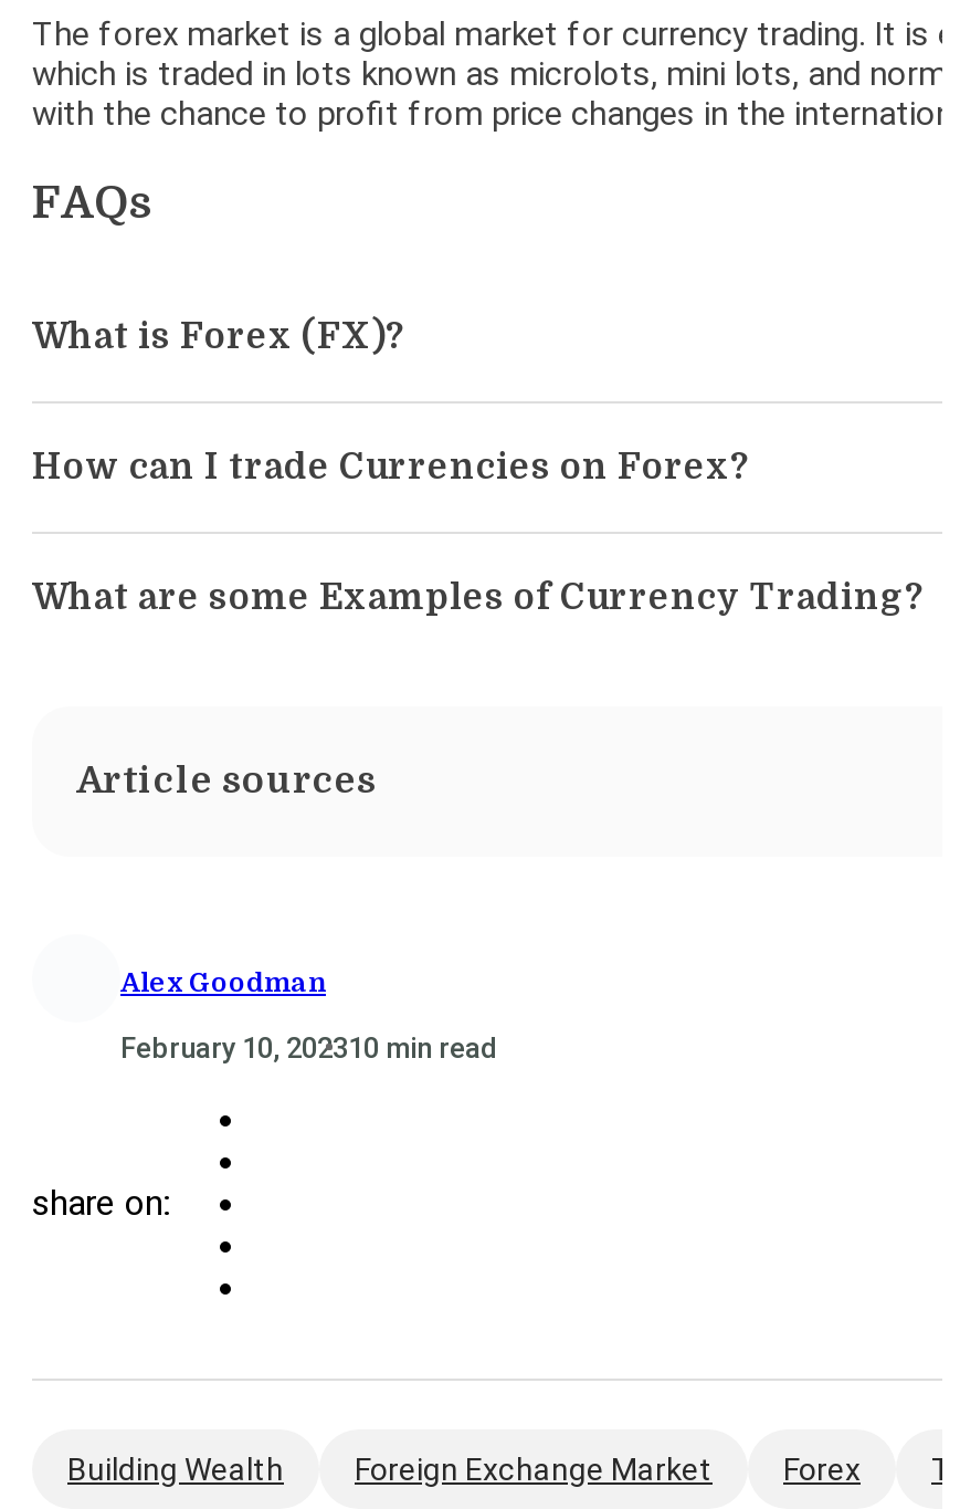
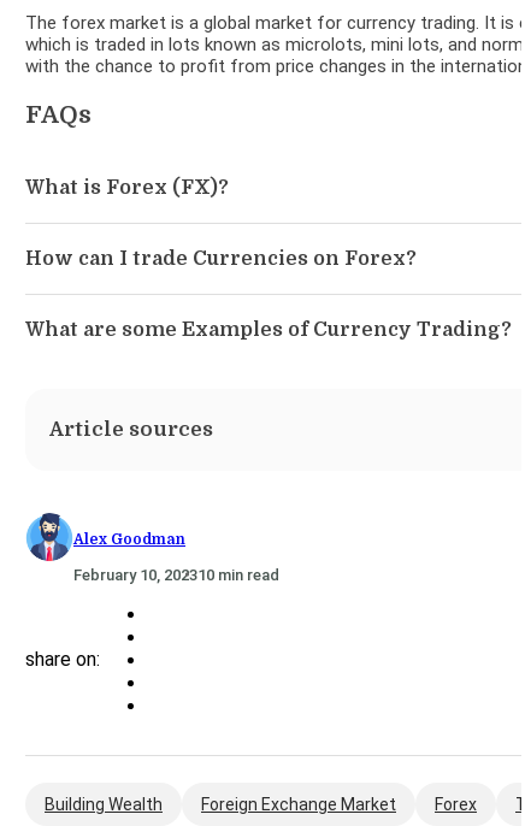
none -> [25,512,71,562] [image]

